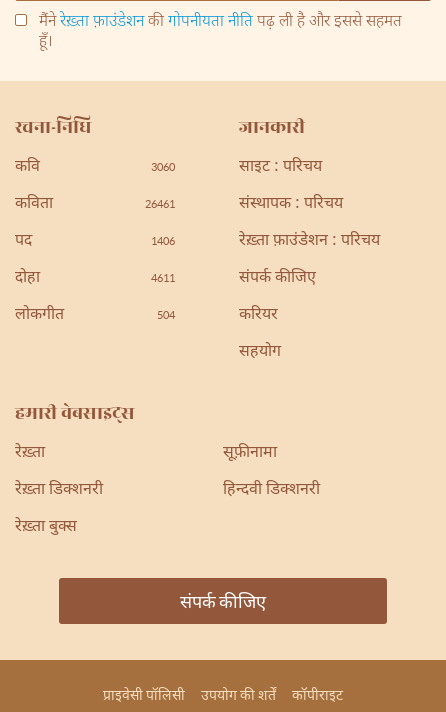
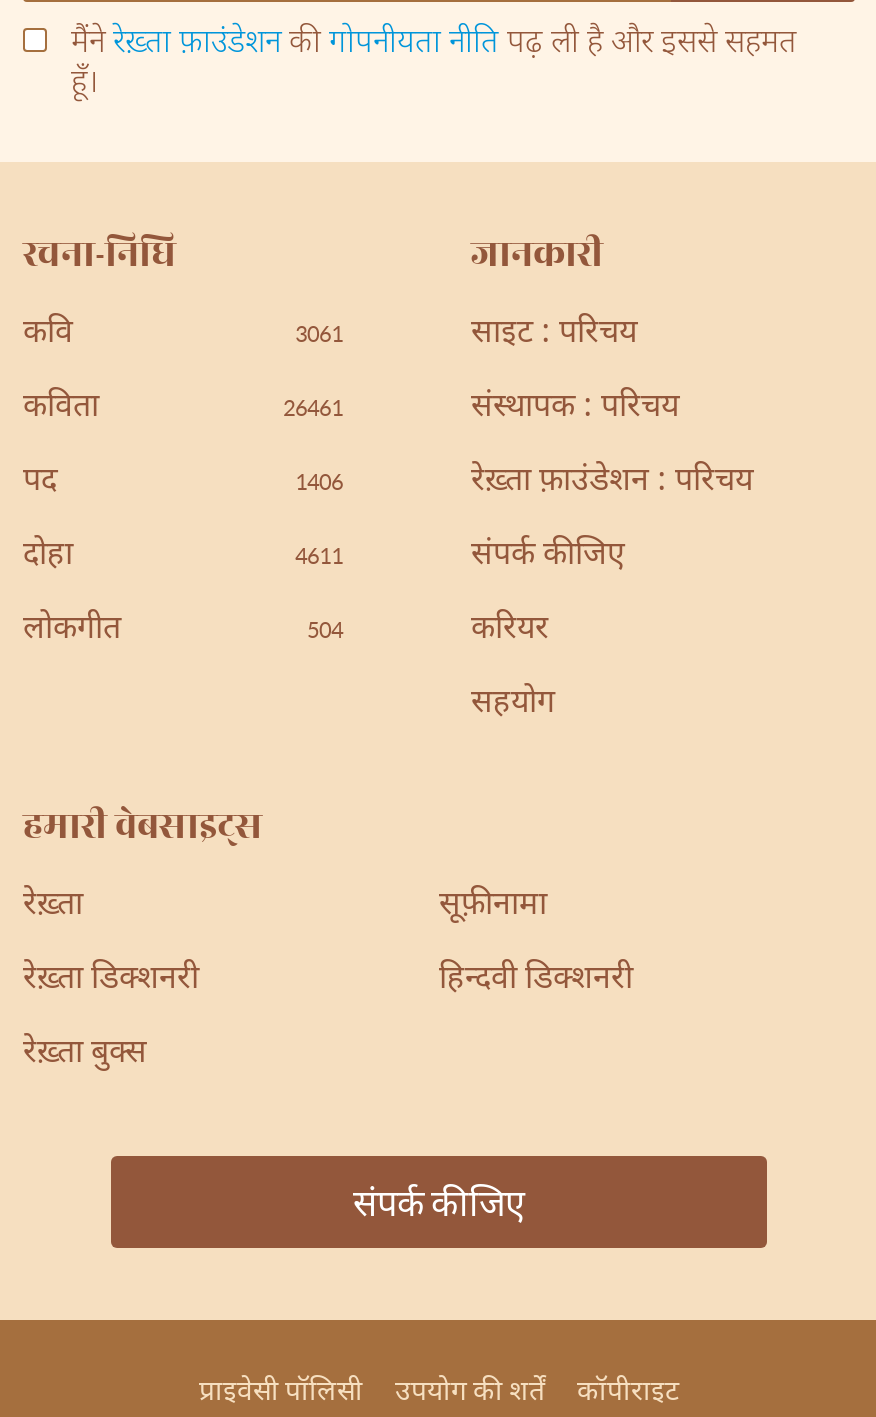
[151,161,175,173] 3060 -> [295,322,343,346] 3061

